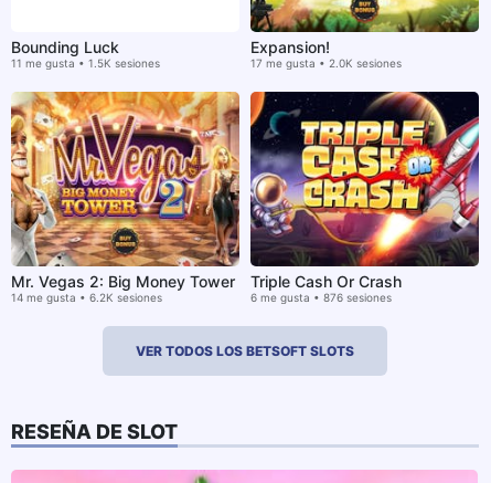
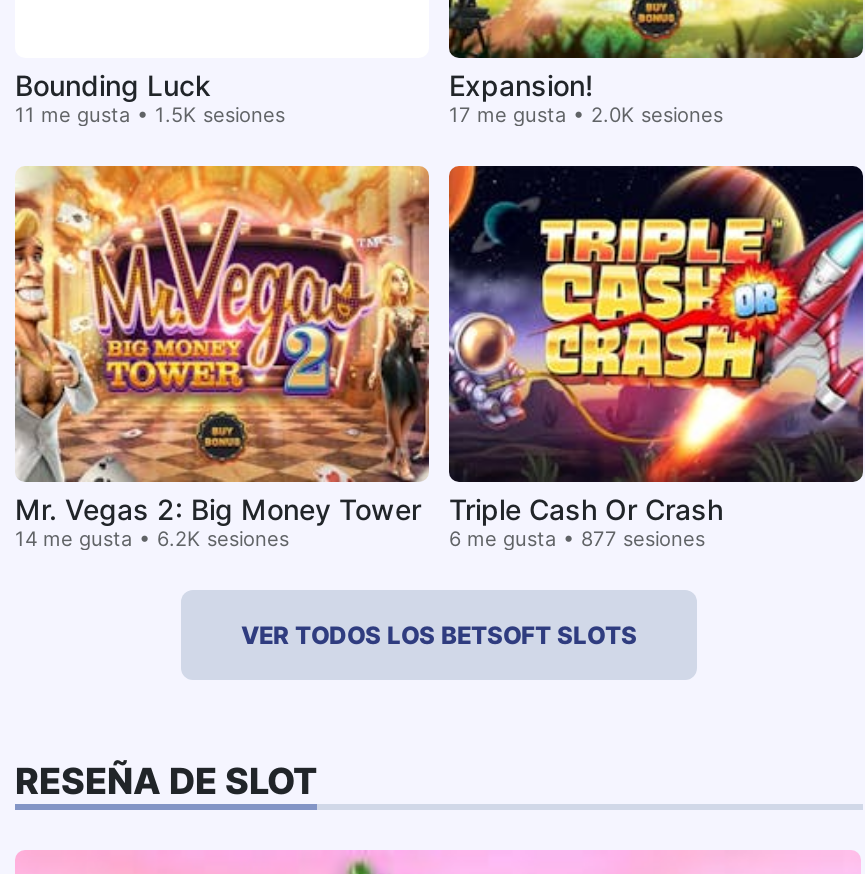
[250,291,392,304] 6 me gusta • 876 sesiones -> [449,526,705,550] 6 me gusta • 877 sesiones

